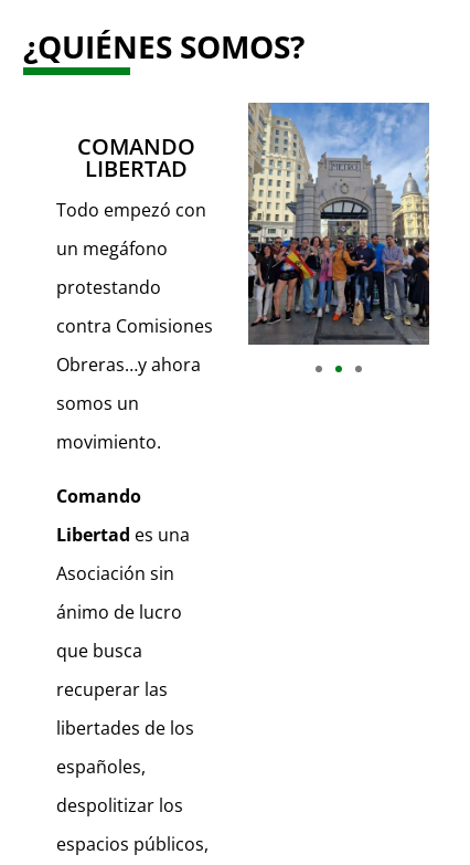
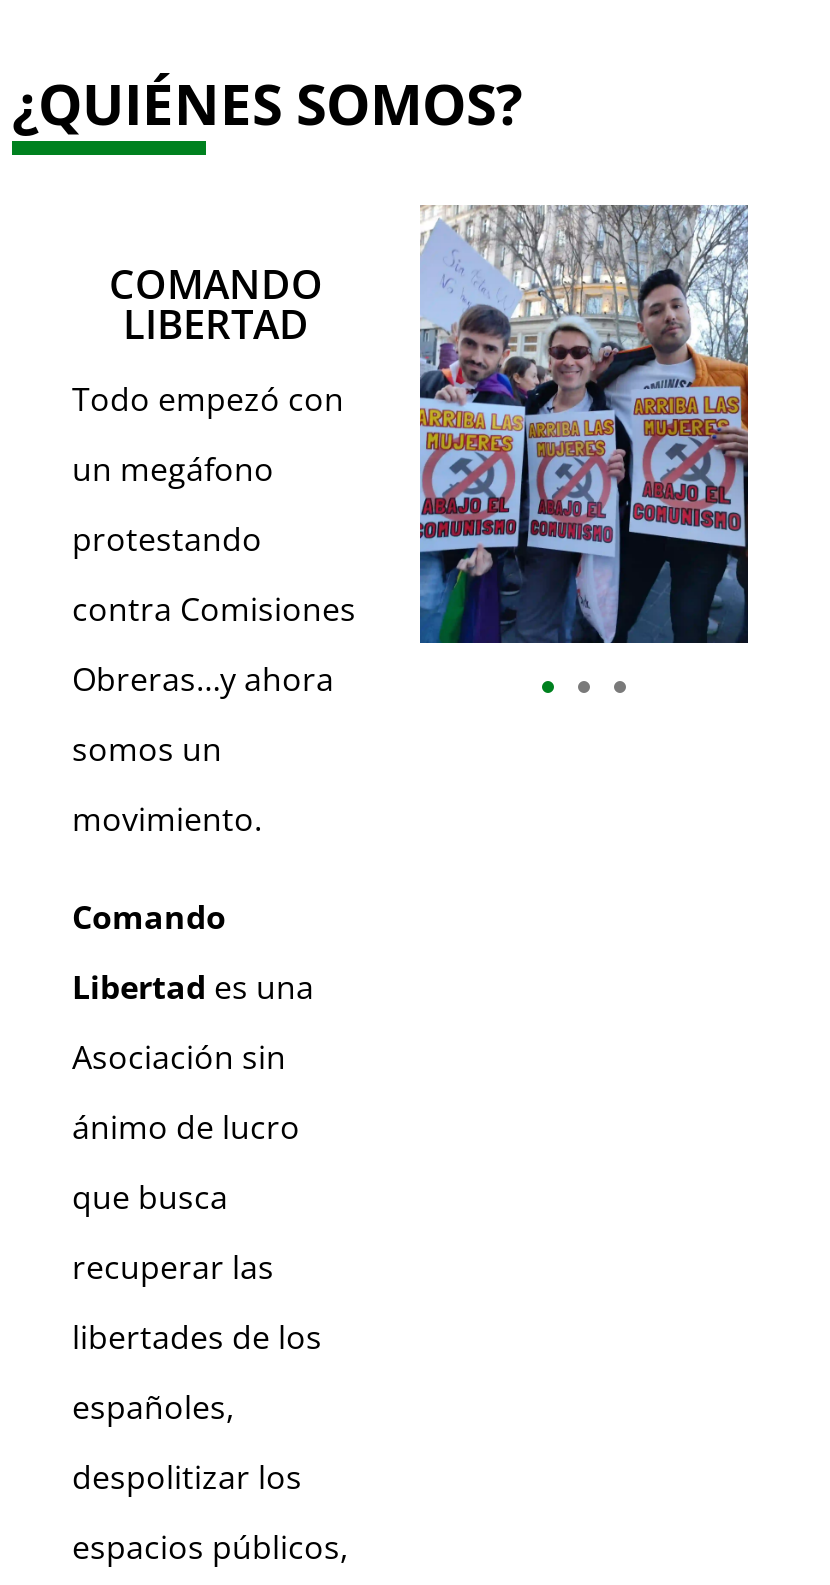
[247,102,430,346] [image] -> [418,203,750,645] [image]

